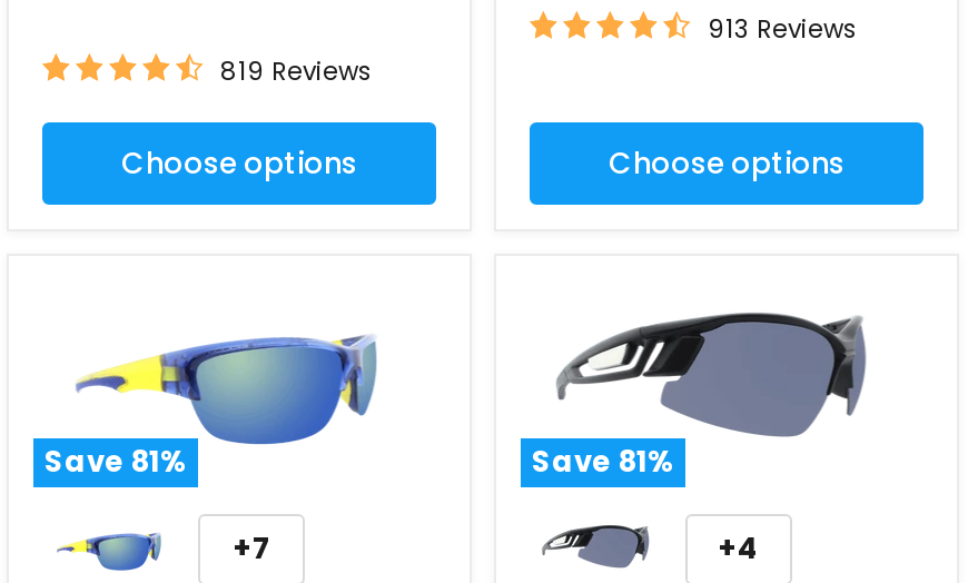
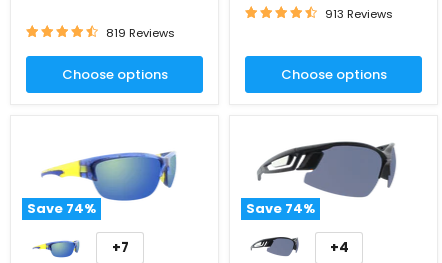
[45,440,187,483] Save81% -> [27,199,96,218] Save74%
[532,440,674,483] Save81% -> [246,199,315,218] Save74%

